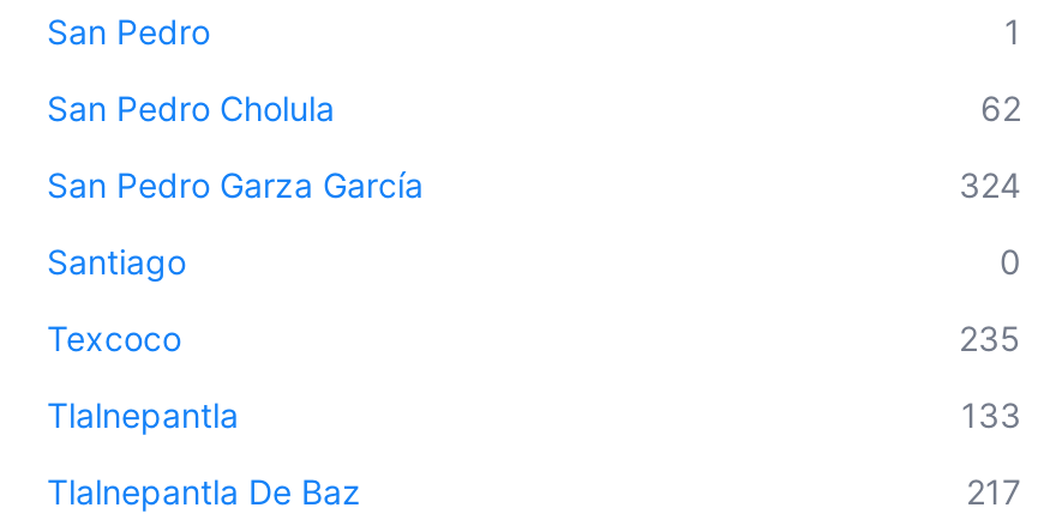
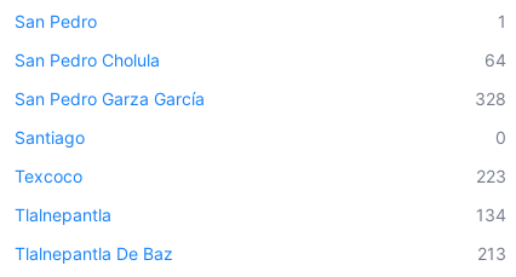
[980,87,1021,127] 62 -> [485,49,506,70] 64
[959,163,1021,204] 324 -> [475,88,506,108] 328
[959,317,1021,357] 235 -> [476,165,506,186] 223
[961,393,1021,434] 133 -> [476,204,506,225] 134
[966,470,1021,511] 217 -> [477,243,506,263] 213

